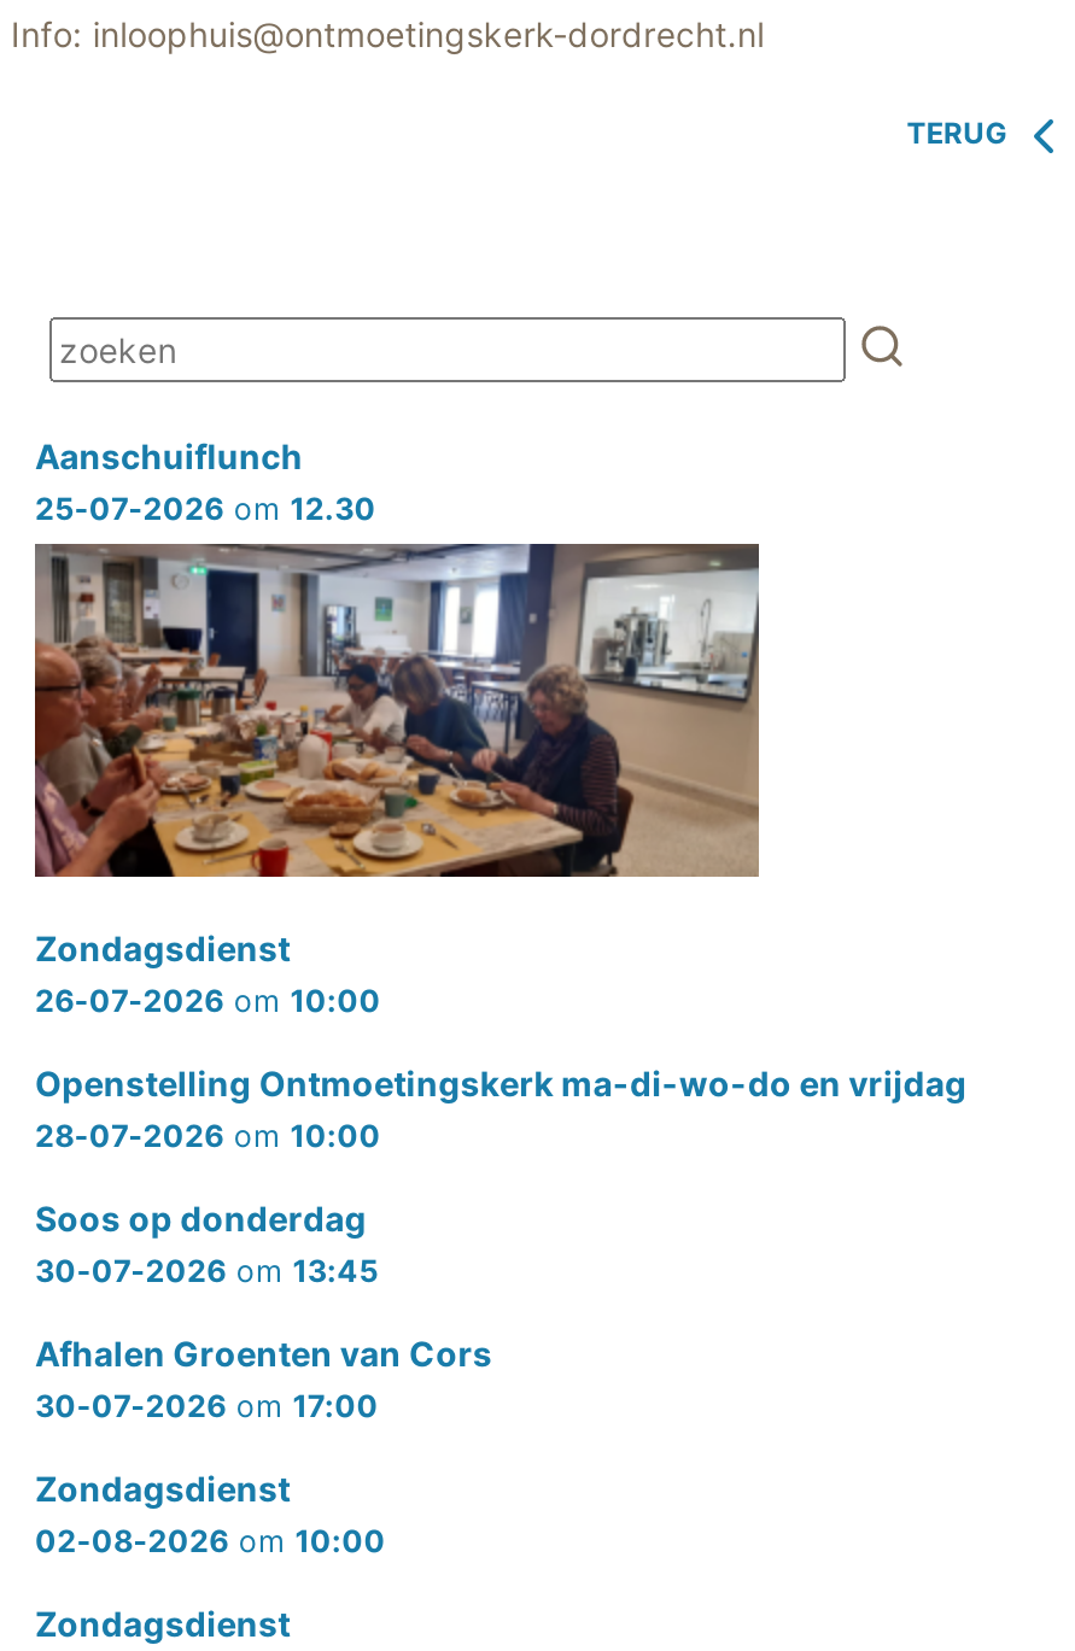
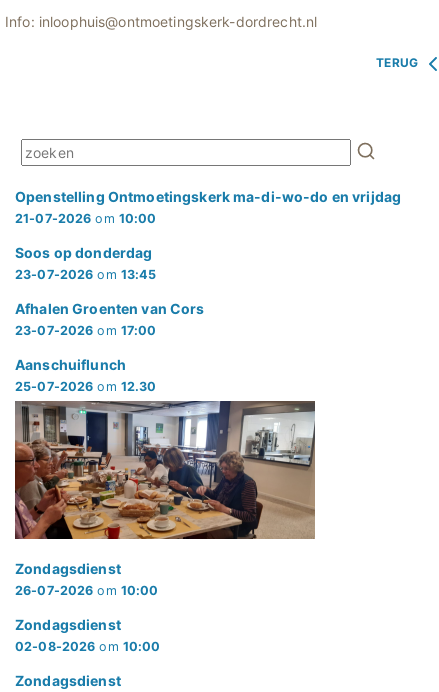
none -> [15,211,156,338] 21-07-2026 om 10:00 | 23-07-2026 om 13:45 | 23-07-2026 om 17:00
moved [30,435,764,1019] -> [13,356,317,598]: [image] | Aanschuiflunch | 25-07-2026 om 12.30 | Zondagsdienst | 26-07-2026 om 10:00
moved [35,1062,967,1103] -> [15,188,401,205]: Openstelling Ontmoetingskerk ma-di-wo-do en vrijdag
[35,1118,381,1424] 28-07-2026 om 10:00 | 30-07-2026 om 13:45 | 30-07-2026 om 17:00 -> none
moved [35,1198,367,1239] -> [15,244,152,261]: Soos op donderdag
moved [35,1333,492,1374] -> [15,300,204,317]: Afhalen Groenten van Cors

